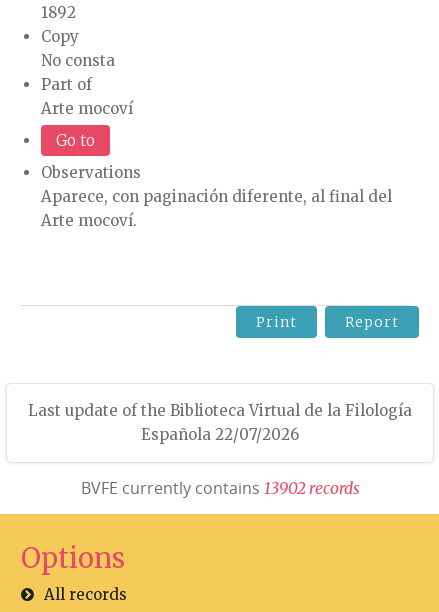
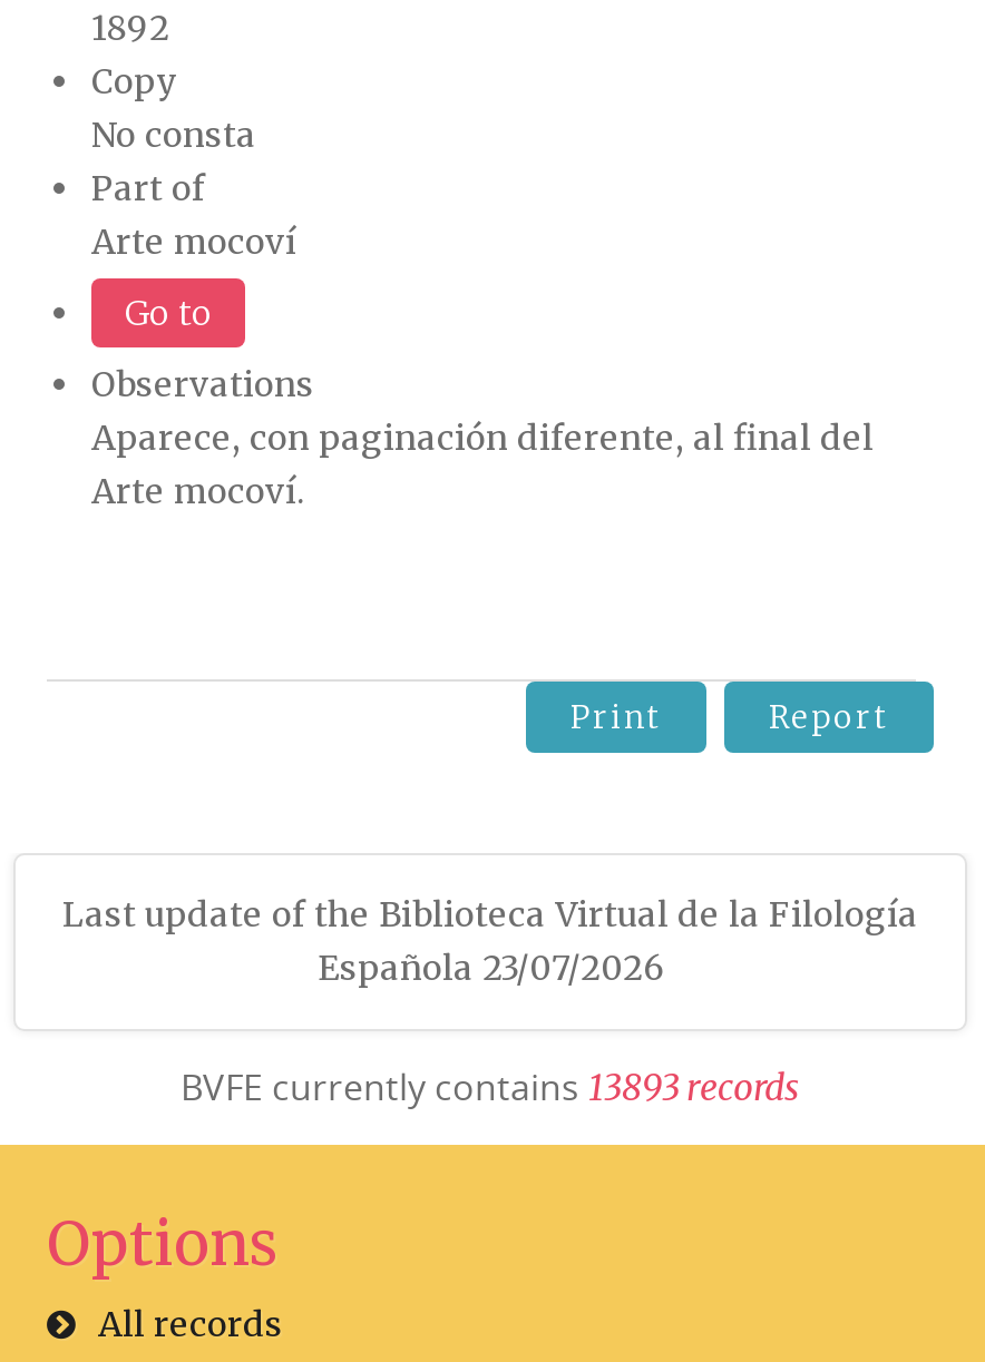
[141,425,299,444] Española 22/07/2026 -> [318,947,663,989] Española 23/07/2026
[80,477,359,499] BVFE currently contains 13902 r ecords -> [181,1062,800,1111] BVFE currently contains 13893 r ecords

